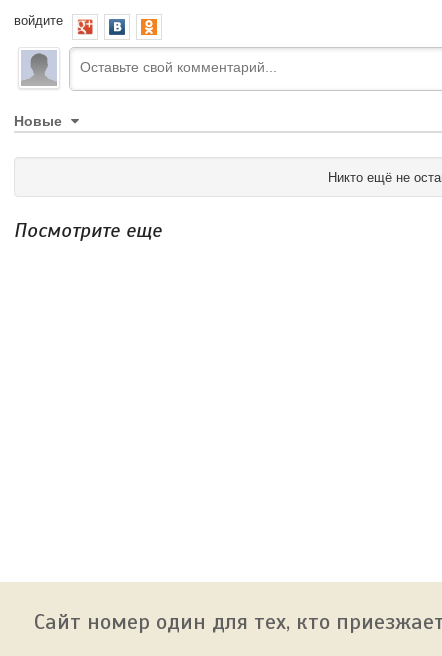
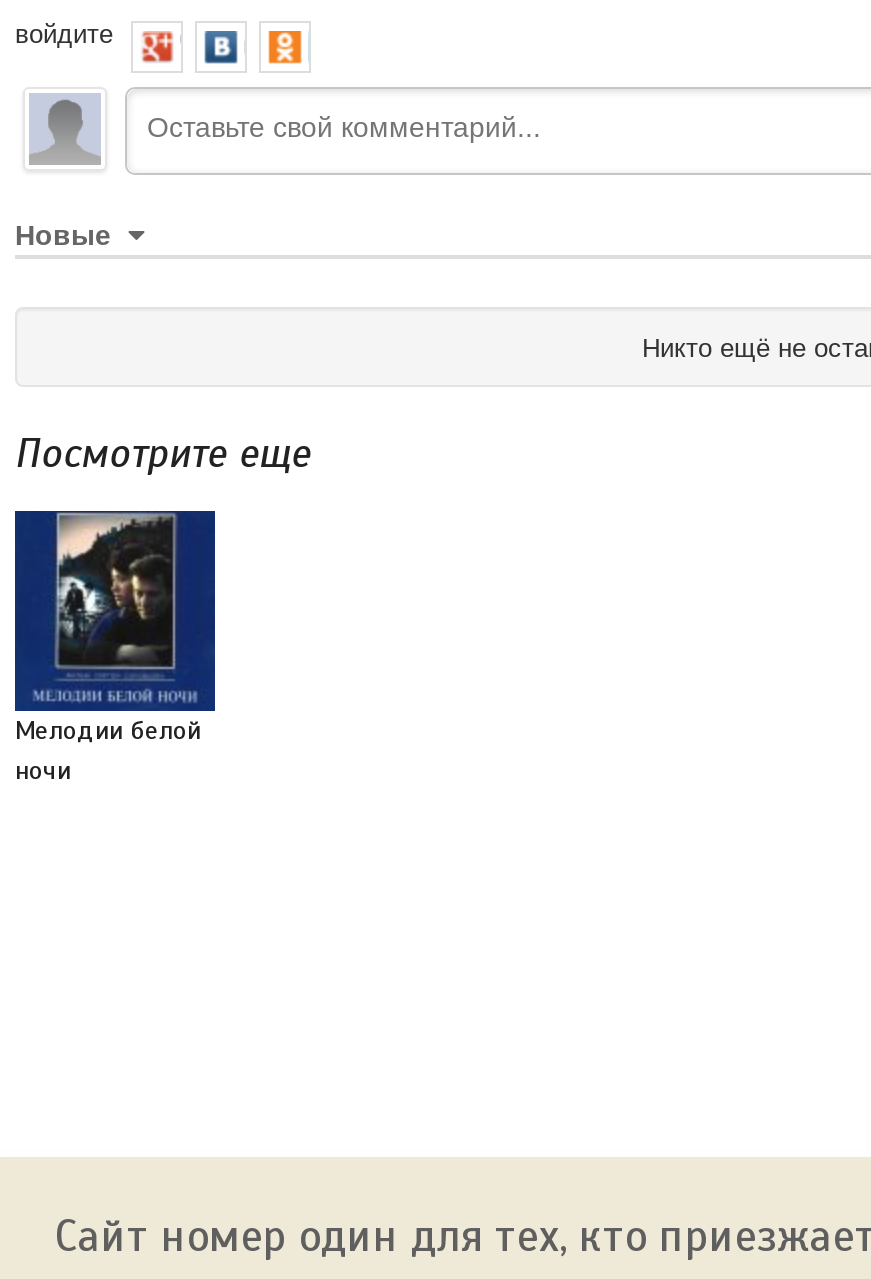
none -> [13,509,217,786] [image] | Мелодии белой | ночи

